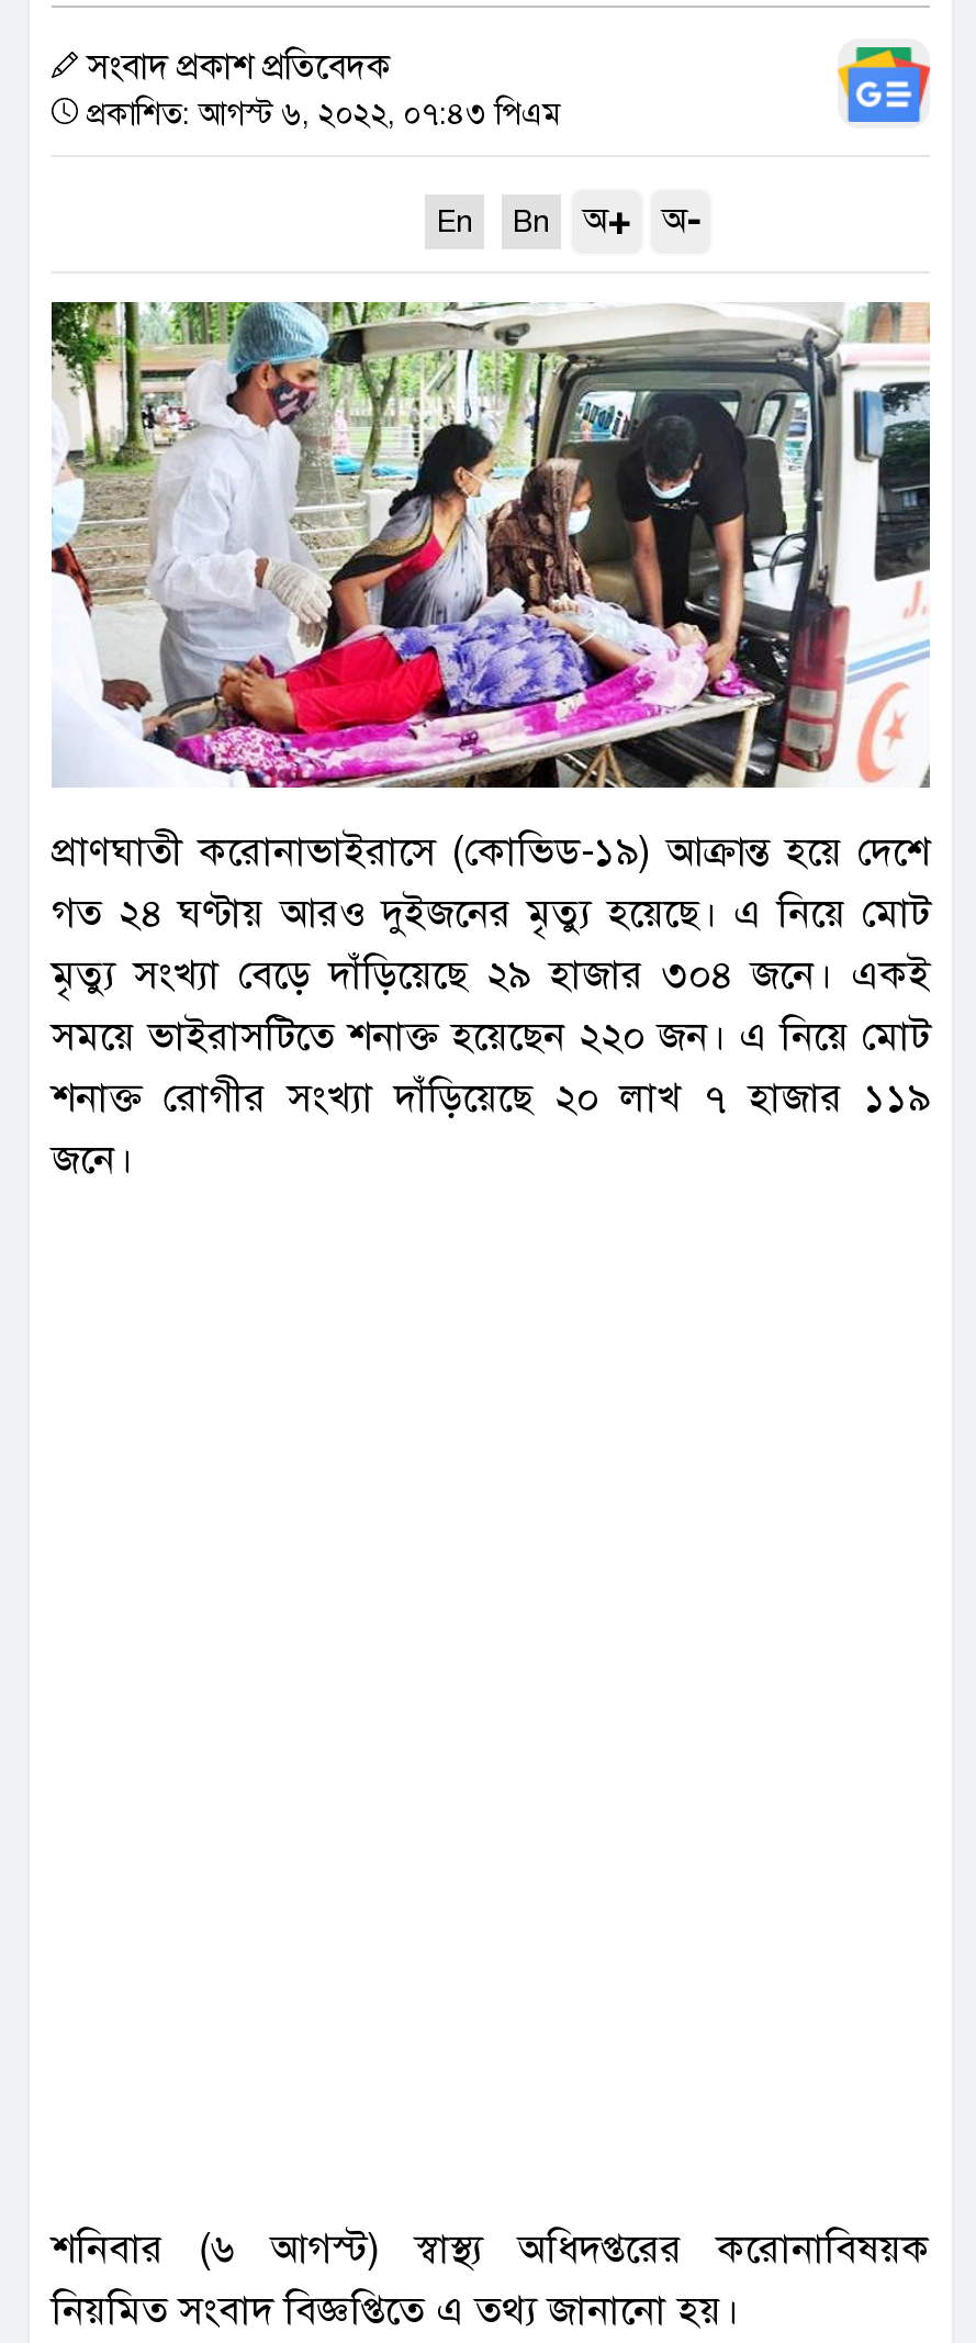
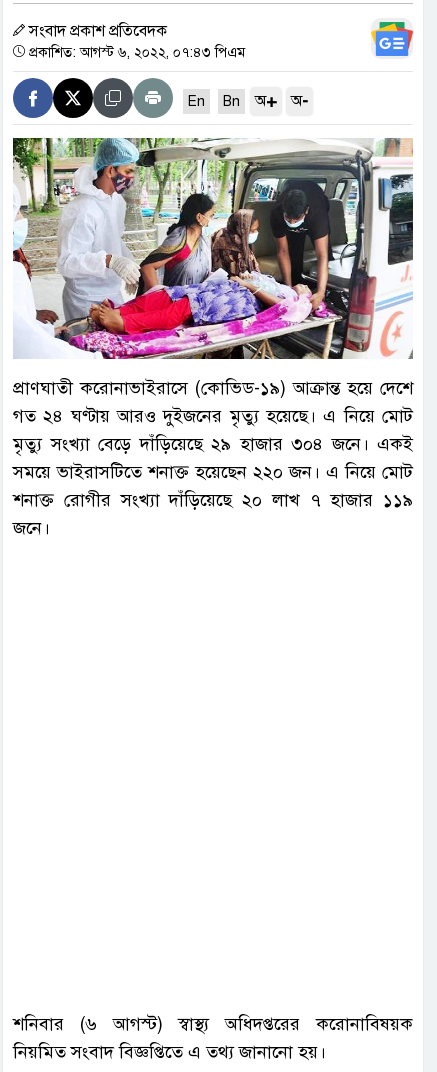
none -> [12,77,174,119] [image]

